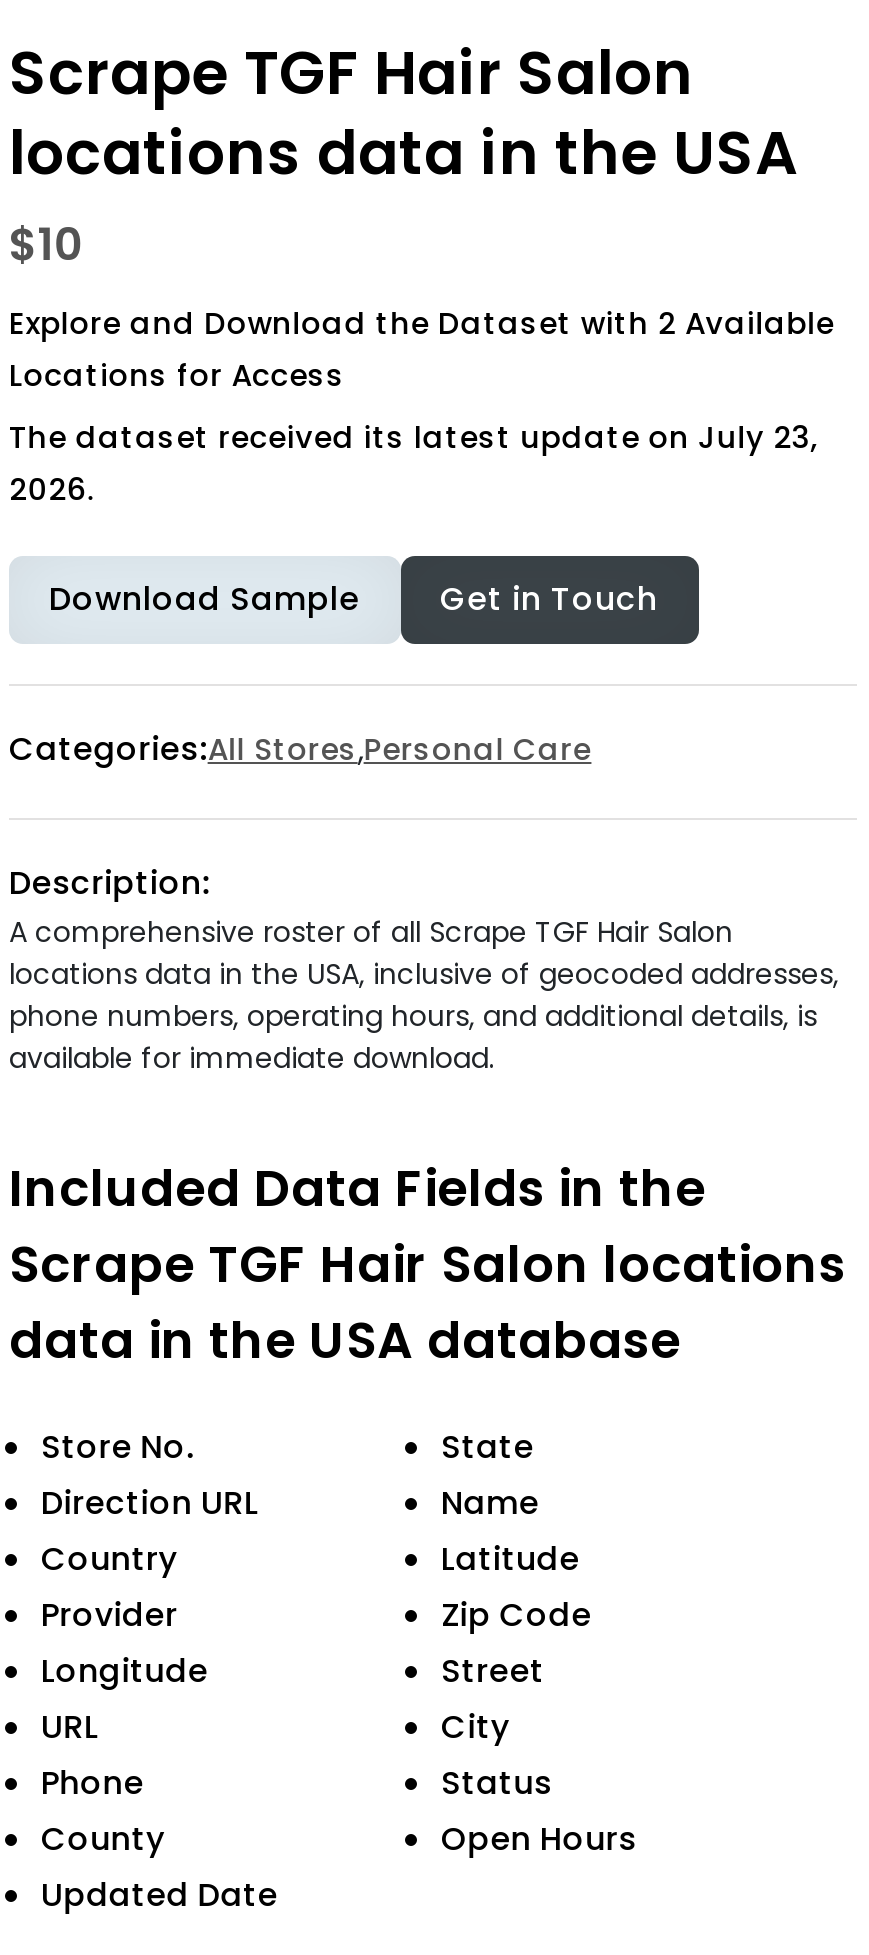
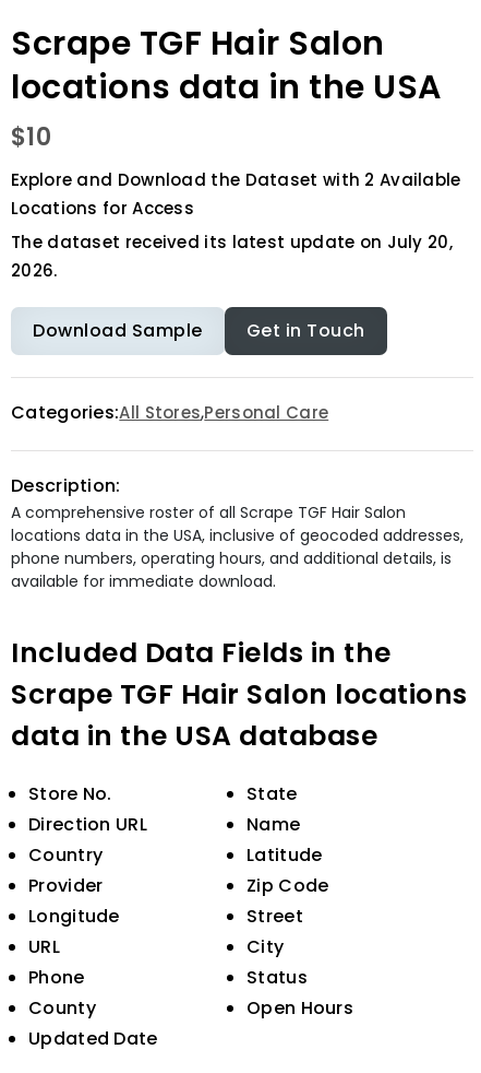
[9,416,817,458] The dataset received its latest update on July 23, -> [11,231,453,253] The dataset received its latest update on July 20,

